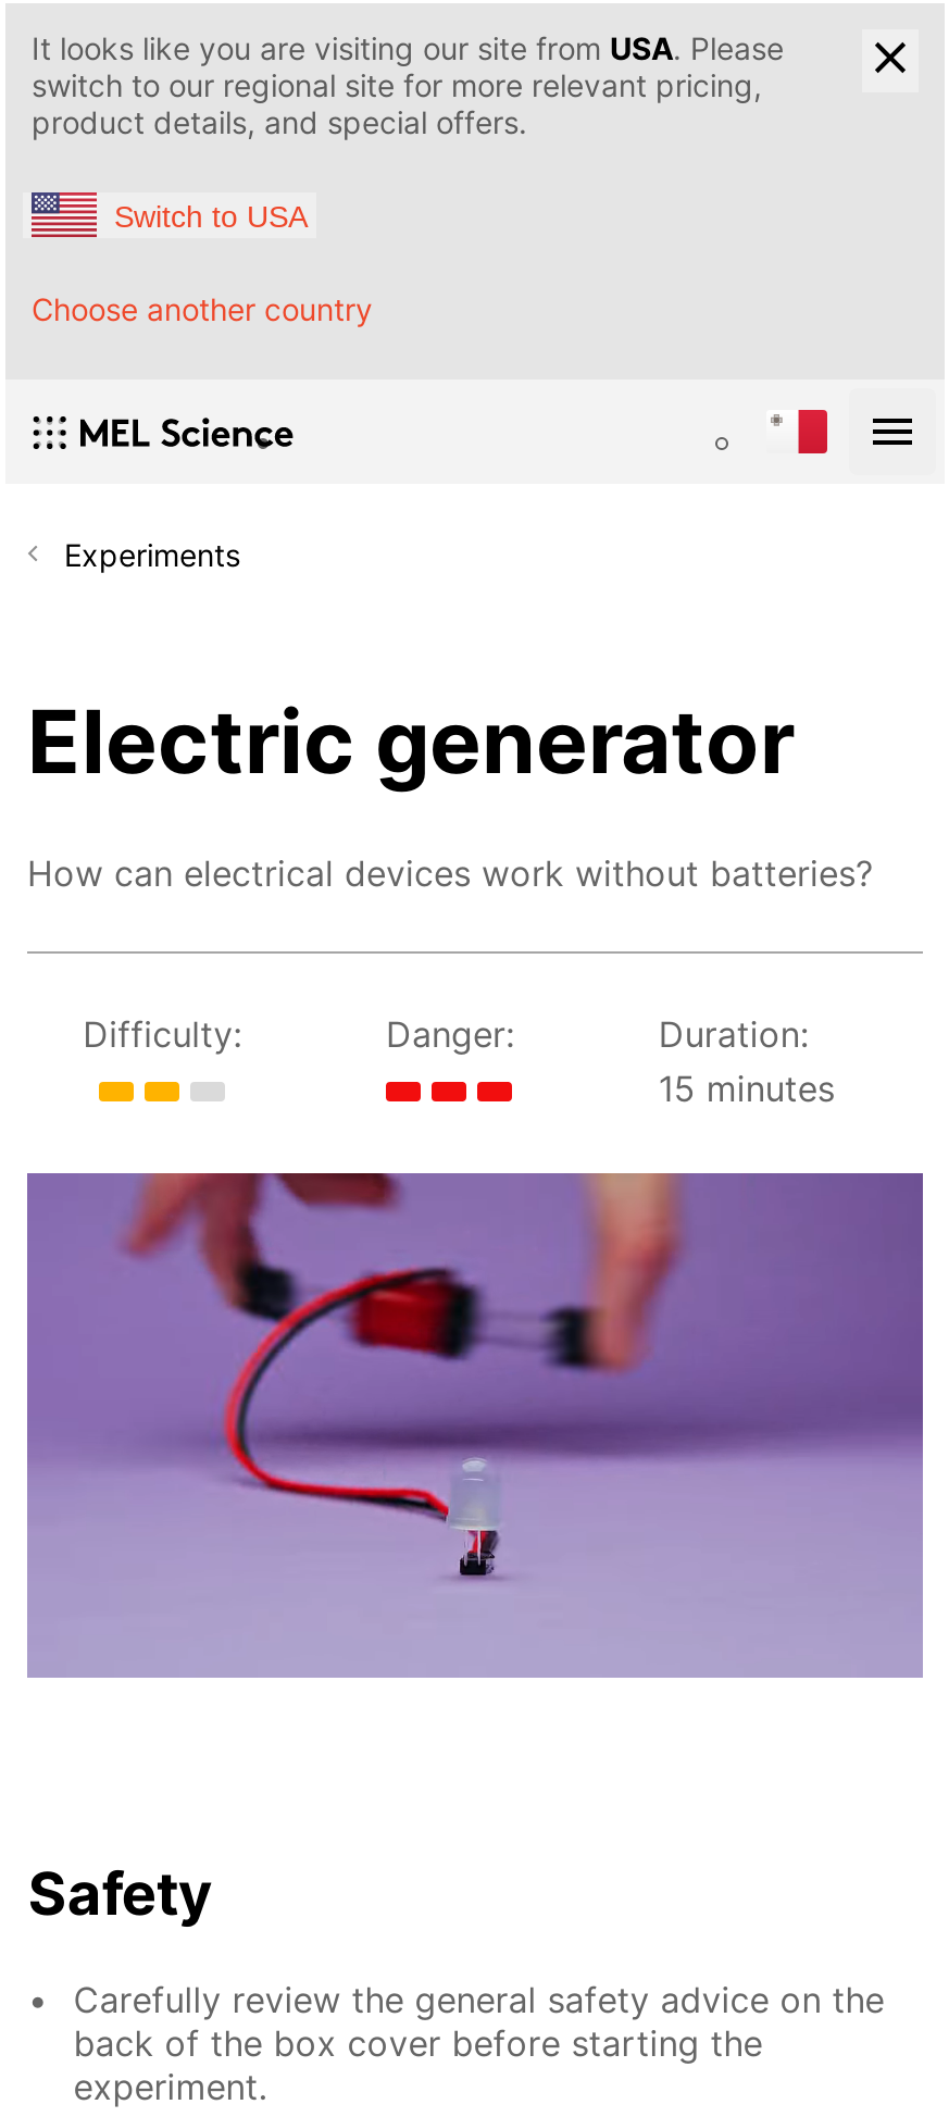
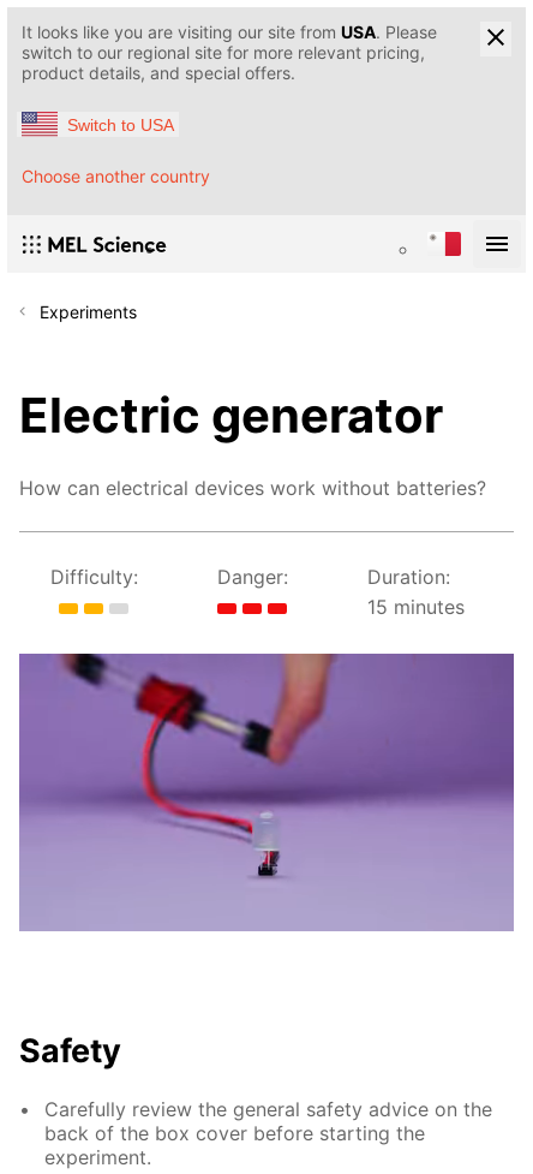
[105,1171,684,1521] [image] -> [60,652,381,842] [image]

